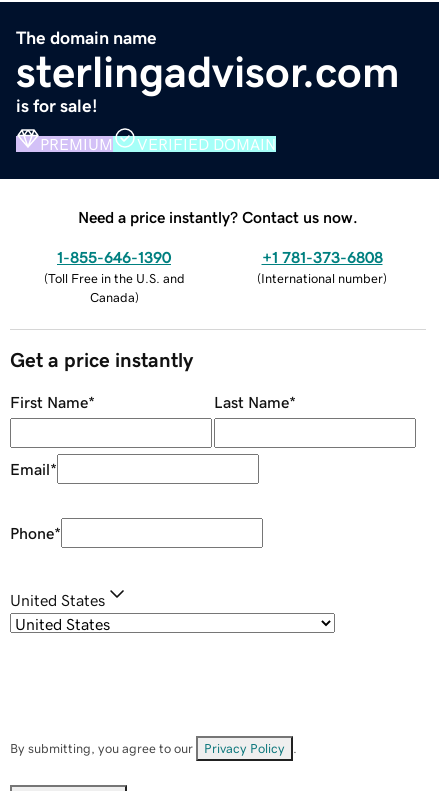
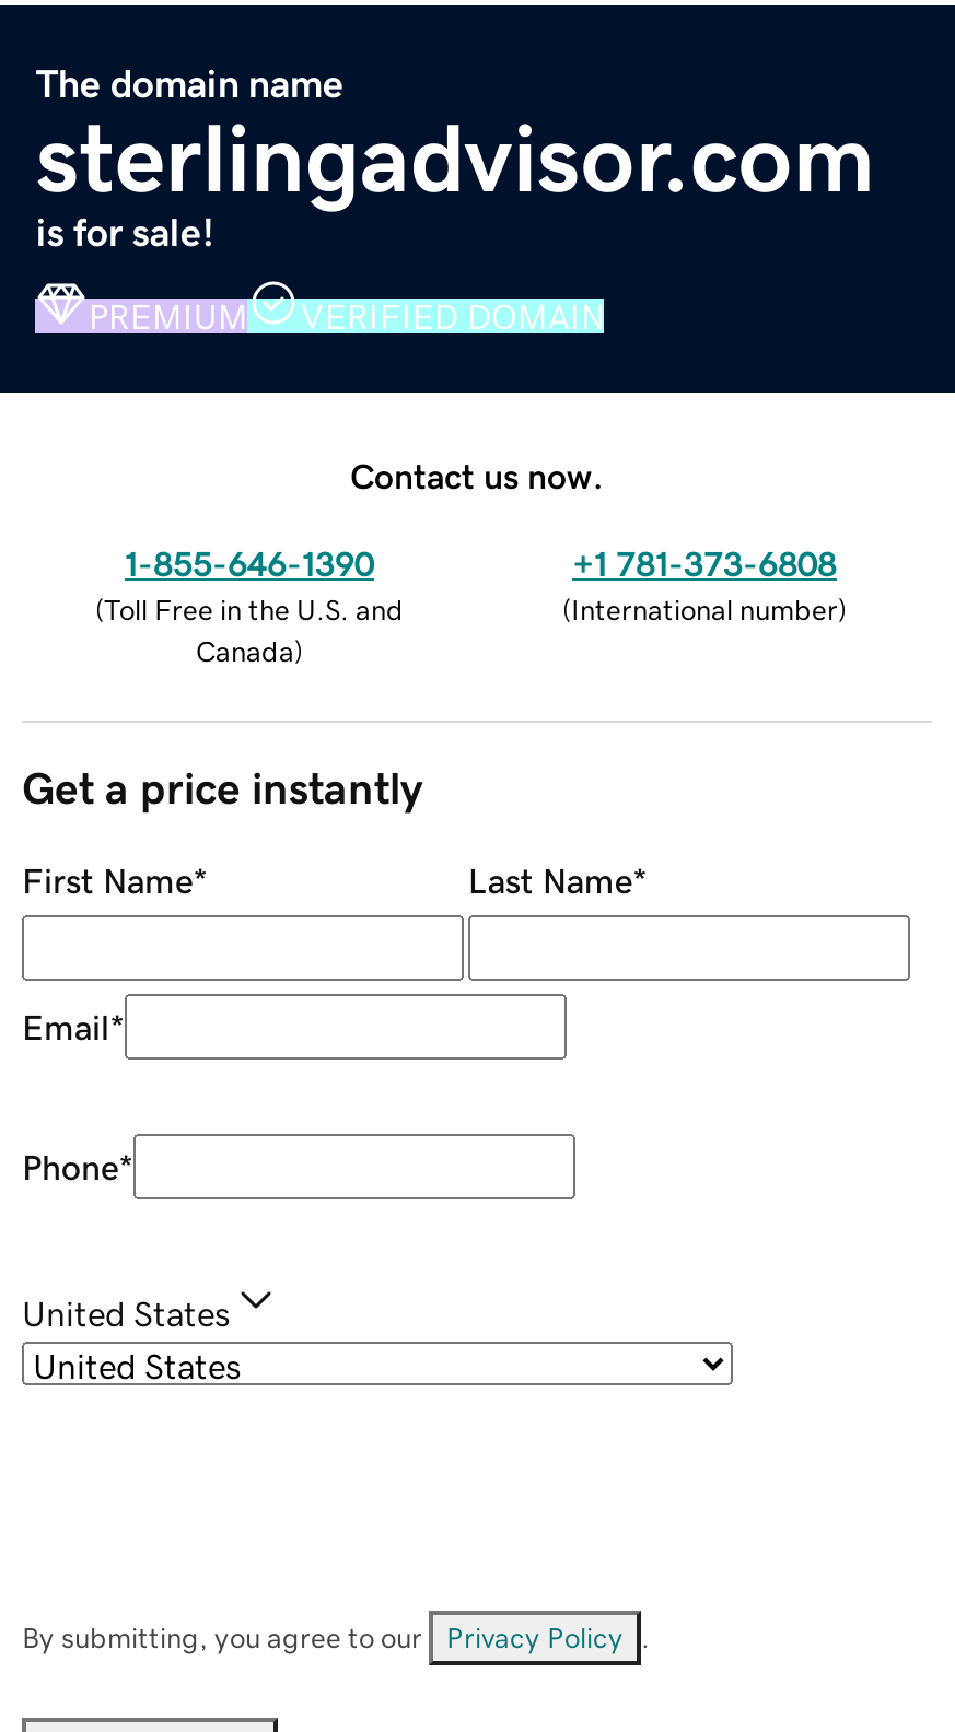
[78,209,358,225] Need a price instantly? Contact us now. -> [350,457,604,492] Contact us now.

